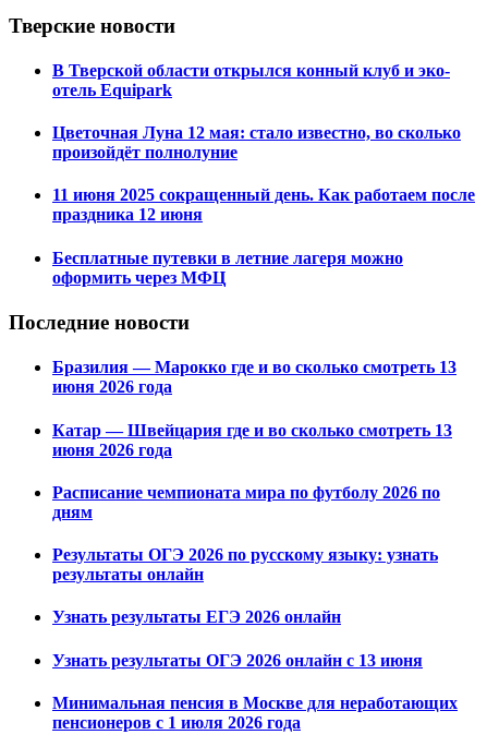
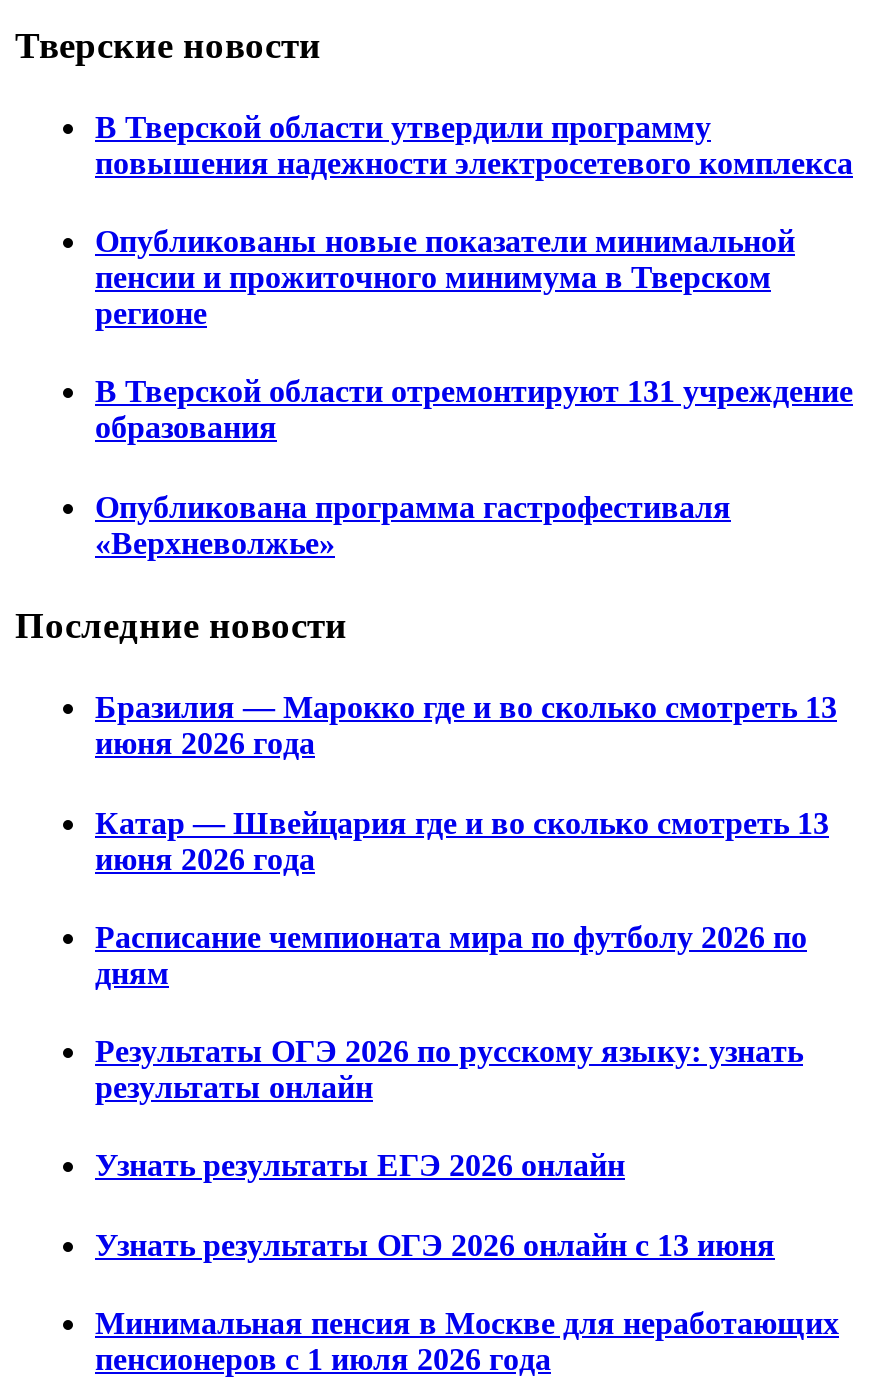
[52,61,450,99] В Тверской области открылся конный клуб и эко- | отель Equipark -> [95,110,853,180] В Тверской области утвердили программу | повышения надежности электросетевого комплекса
[52,123,461,162] Цветочная Луна 12 мая: стало известно, во сколько | произойдёт полнолуние -> [95,224,795,330] Опубликованы новые показатели минимальной | пенсии и прожиточного минимума в Тверском | регионе
[52,186,475,224] 11 июня 2025 сокращенный день. Как работаем после | праздника 12 июня -> [95,375,853,445] В Тверской области отремонтируют 131 учреждение | образования
[52,248,403,287] Бесплатные путевки в летние лагеря можно | оформить через МФЦ -> [95,490,731,560] Опубликована программа гастрофестиваля | «Верхневолжье»

